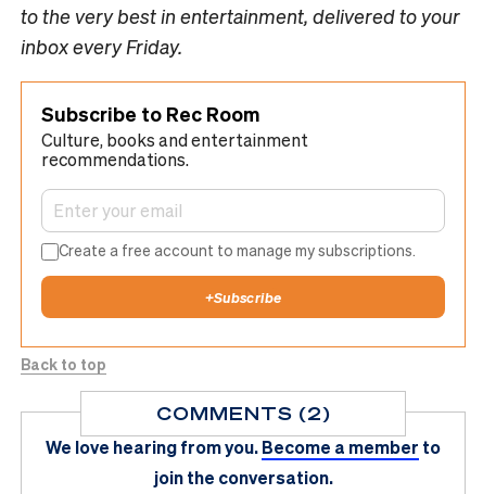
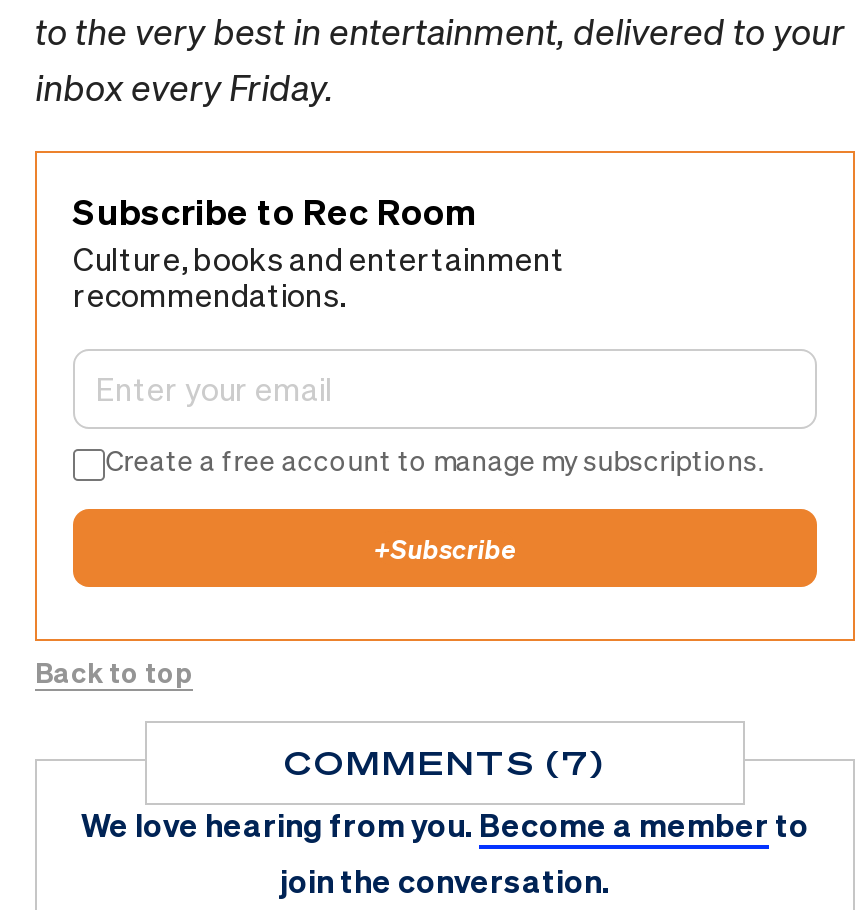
[156,402,331,425] COMMENTS (2) -> [284,741,606,783] COMMENTS (7)

